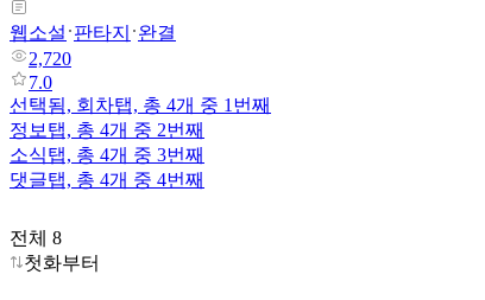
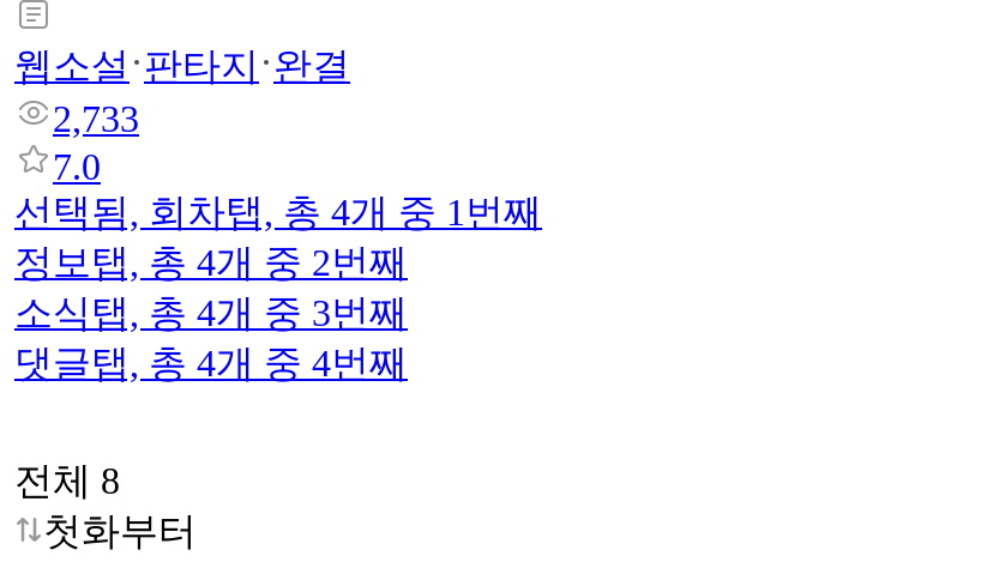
[29,49,71,69] 2,720 -> [53,98,139,139] 2,733

